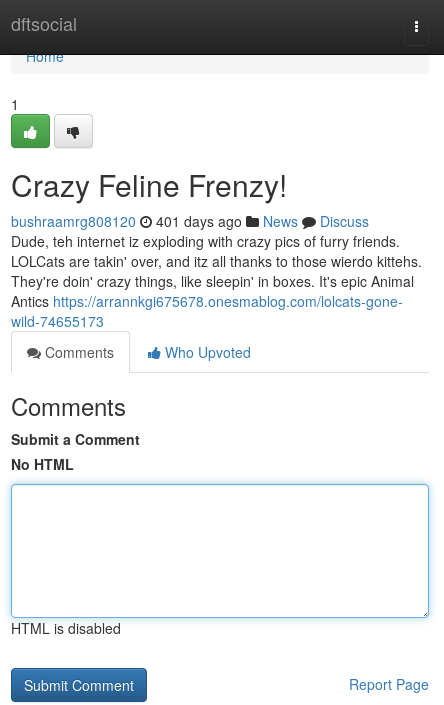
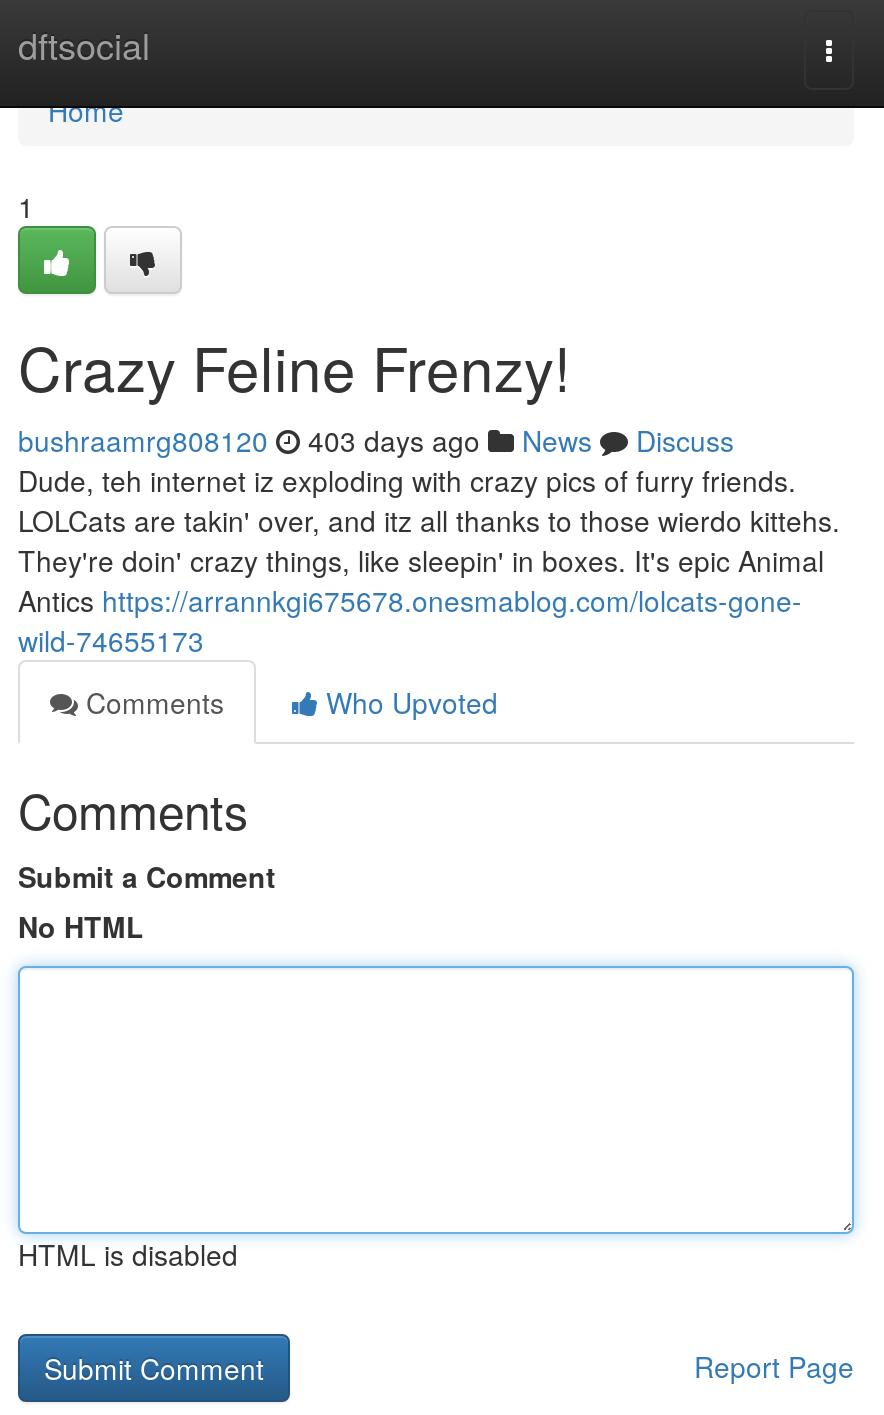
[11,211,369,231] bushraamrg808120 401 days ago News Discuss -> [18,420,734,460] bushraamrg808120 403 days ago News Discuss

